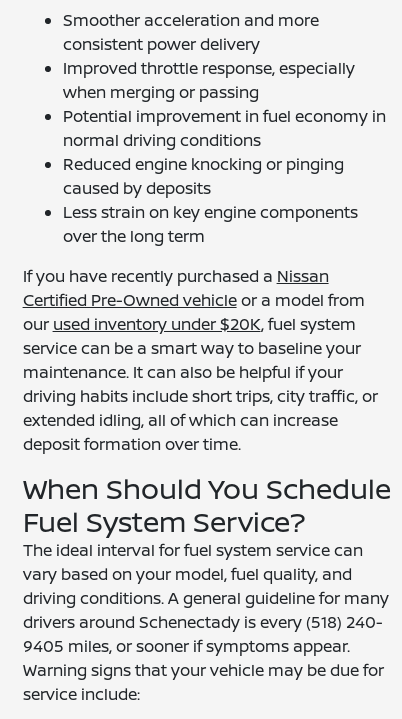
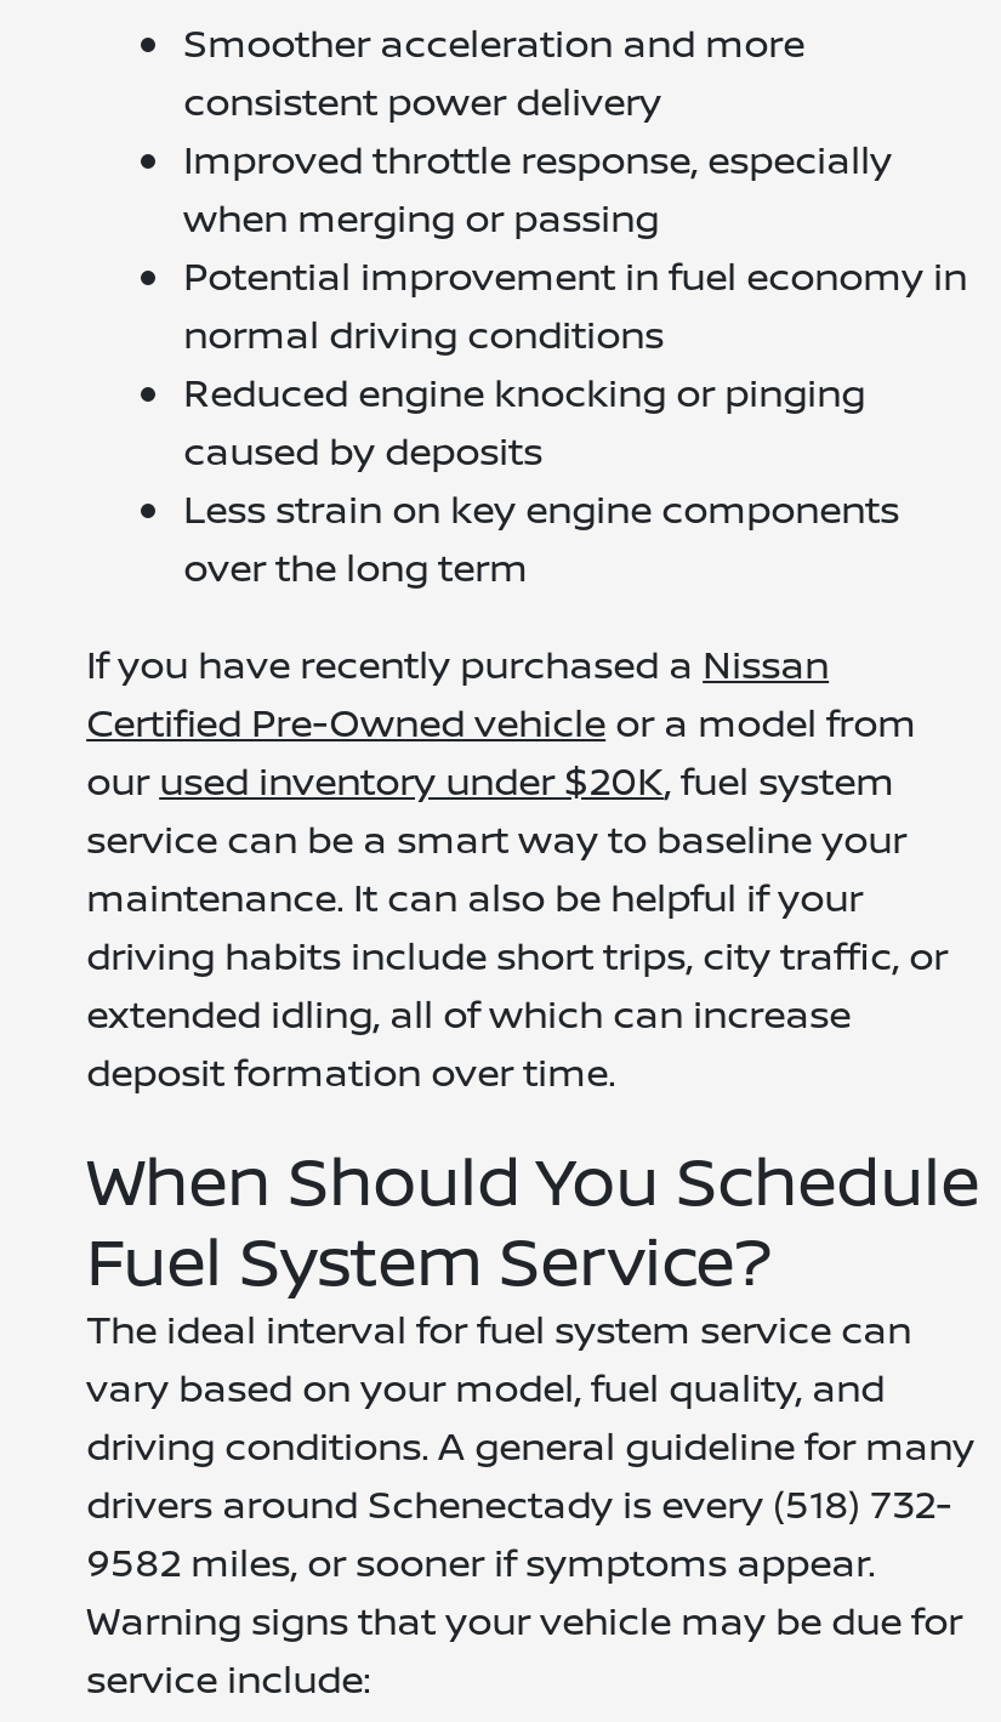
[23,611,383,633] drivers around Schenectady is every (518) 240- -> [86,1477,953,1531] drivers around Schenectady is every (518) 732-
[23,635,350,657] 9405 miles, or sooner if symptoms appear. -> [86,1536,875,1589] 9582 miles, or sooner if symptoms appear.

